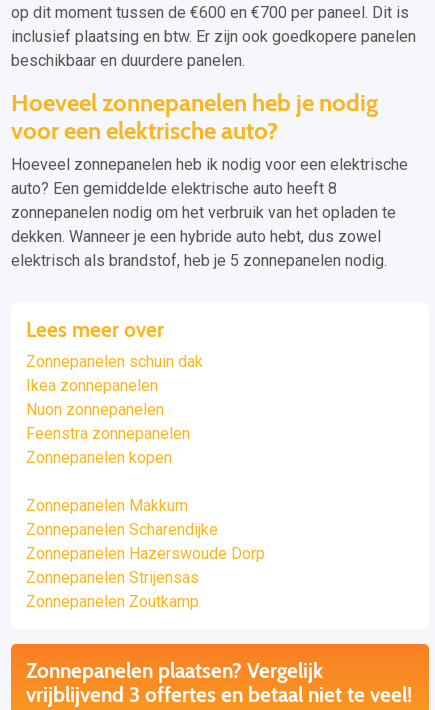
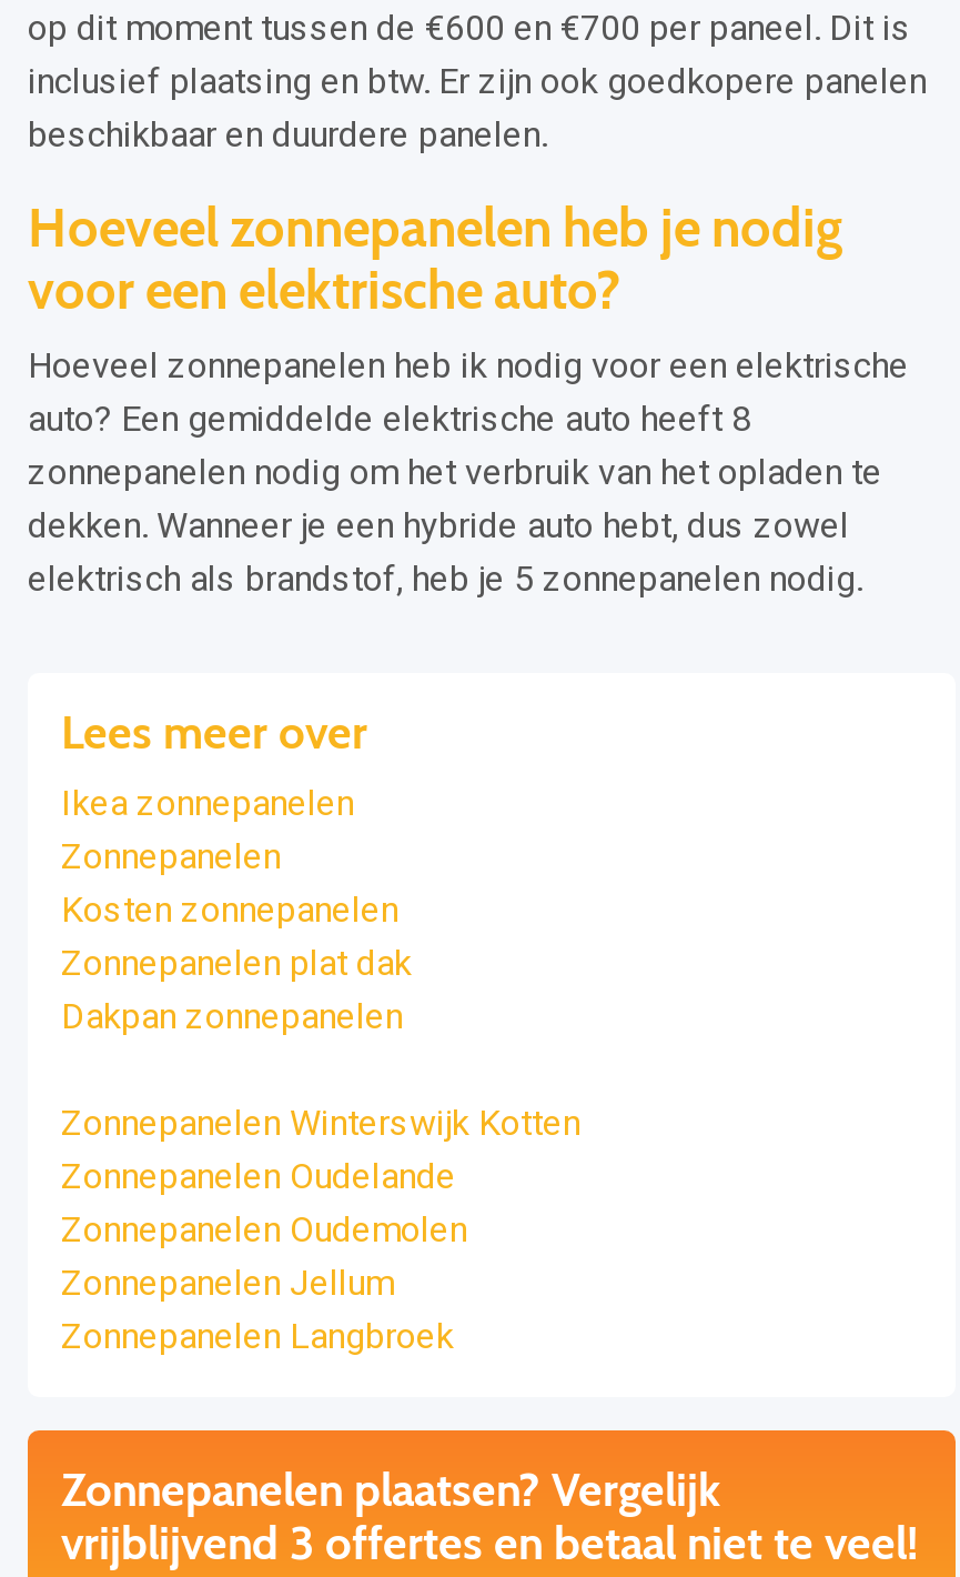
[26,352,203,371] Zonnepanelen schuin dak -> none
moved [26,376,158,395] -> [61,782,354,824]: Ikea zonnepanelen
[26,400,190,467] Nuon zonnepanelen | Feenstra zonnepanelen | Zonnepanelen kopen -> [61,835,412,1037] Zonnepanelen | Kosten zonnepanelen | Zonnepanelen plat dak | Dakpan zonnepanelen
[26,496,265,611] Zonnepanelen Makkum | Zonnepanelen Scharendijke | Zonnepanelen Hazerswoude Dorp | Zonnepanelen Strijensas | Zonnepanelen Zoutkamp -> [61,1102,580,1357] Zonnepanelen Winterswijk Kotten | Zonnepanelen Oudelande | Zonnepanelen Oudemolen | Zonnepanelen Jellum | Zonnepanelen Langbroek

